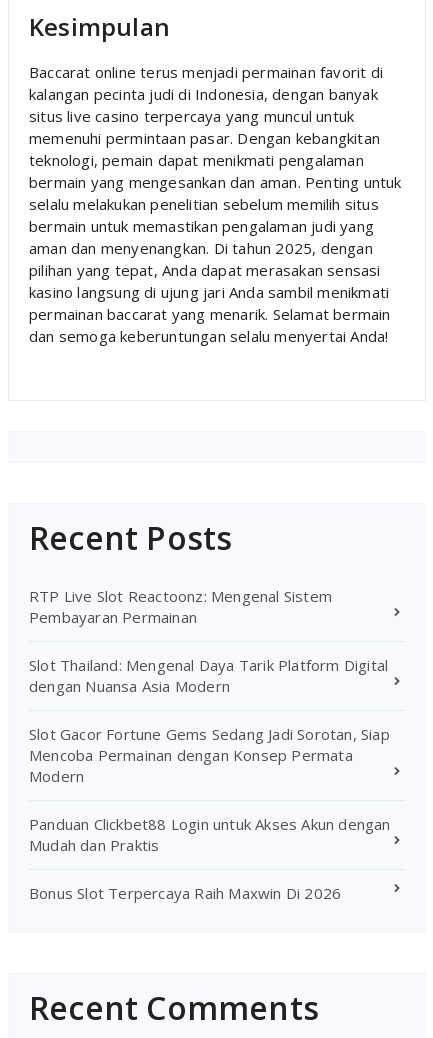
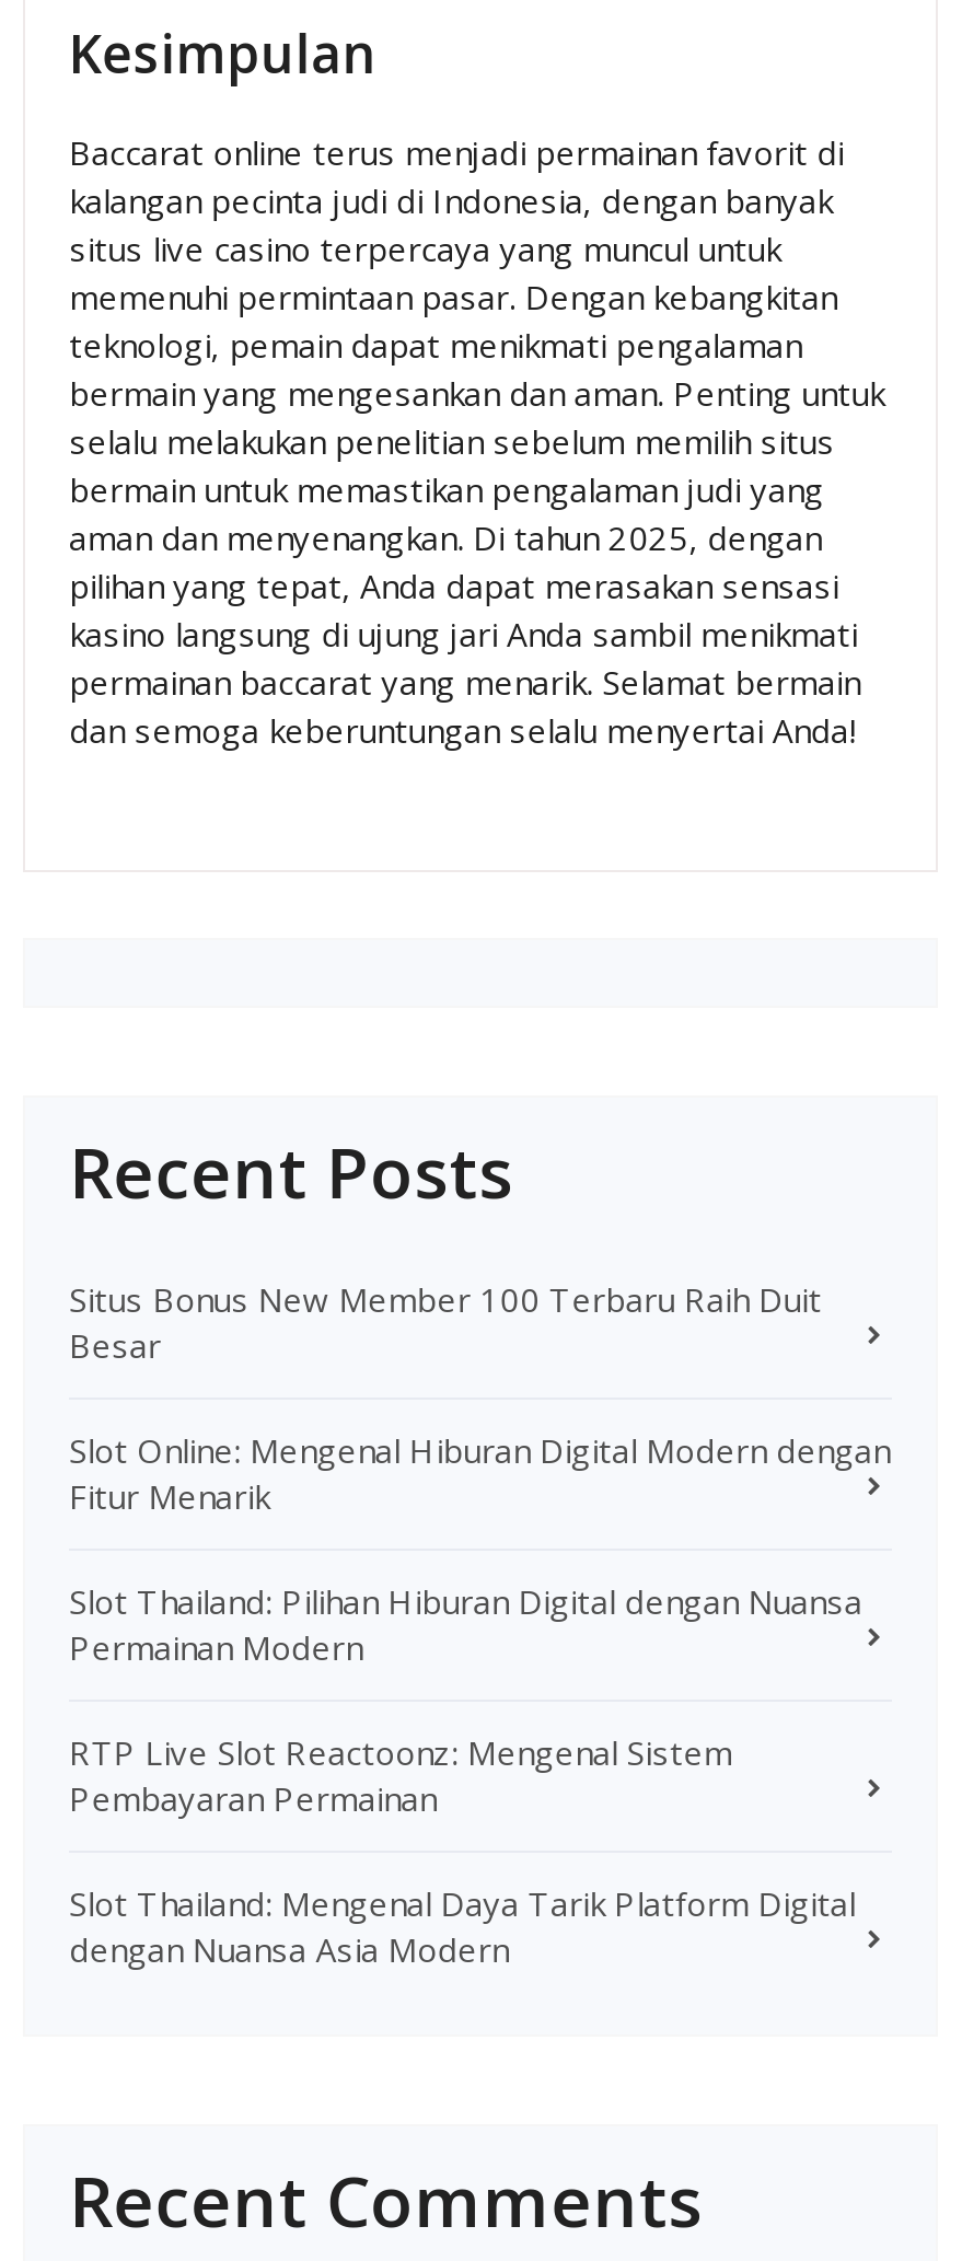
none -> [69,1276,890,1668] Situs Bonus New Member 100 Terbaru Raih Duit | Besar | Slot Online: Mengenal Hiburan Digital Modern dengan | Fitur Menarik | Slot Thailand: Pilihan Hiburan Digital dengan Nuansa | Permainan Modern
moved [29,586,388,696] -> [69,1729,855,1970]: RTP Live Slot Reactoonz: Mengenal Sistem | Pembayaran Permainan | Slot Thailand: Mengenal Daya Tarik Platform Digital | dengan Nuansa Asia Modern
[29,724,391,903] Slot Gacor Fortune Gems Sedang Jadi Sorotan, Siap | Mencoba Permainan dengan Konsep Permata | Modern | Panduan Clickbet88 Login untuk Akses Akun dengan | Mudah dan Praktis | Bonus Slot Terpercaya Raih Maxwin Di 2026 -> none

